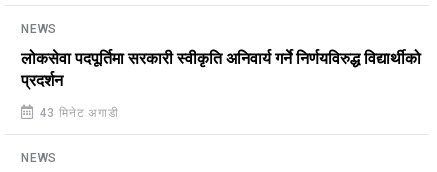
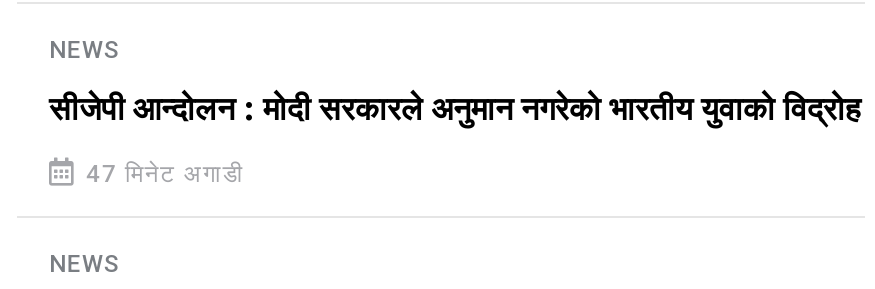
[21,50,421,90] लोकसेवा पदपूर्तिमा सरकारी स्वीकृति अनिवार्य गर्ने निर्णयविरुद्ध विद्यार्थीको | प्रदर्शन -> [49,92,861,128] सीजेपी आन्दोलन : मोदी सरकारले अनुमान नगरेको भारतीय युवाको विद्रोह
[36,106,119,120] 43 मिनेट अगाडी -> [79,160,244,188] 47 मिनेट अगाडी

